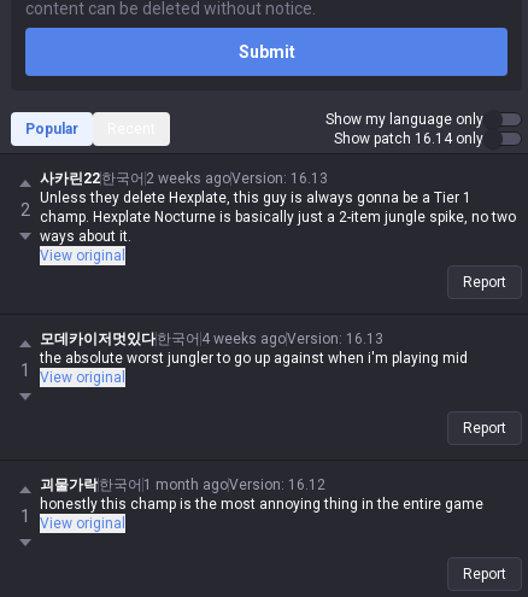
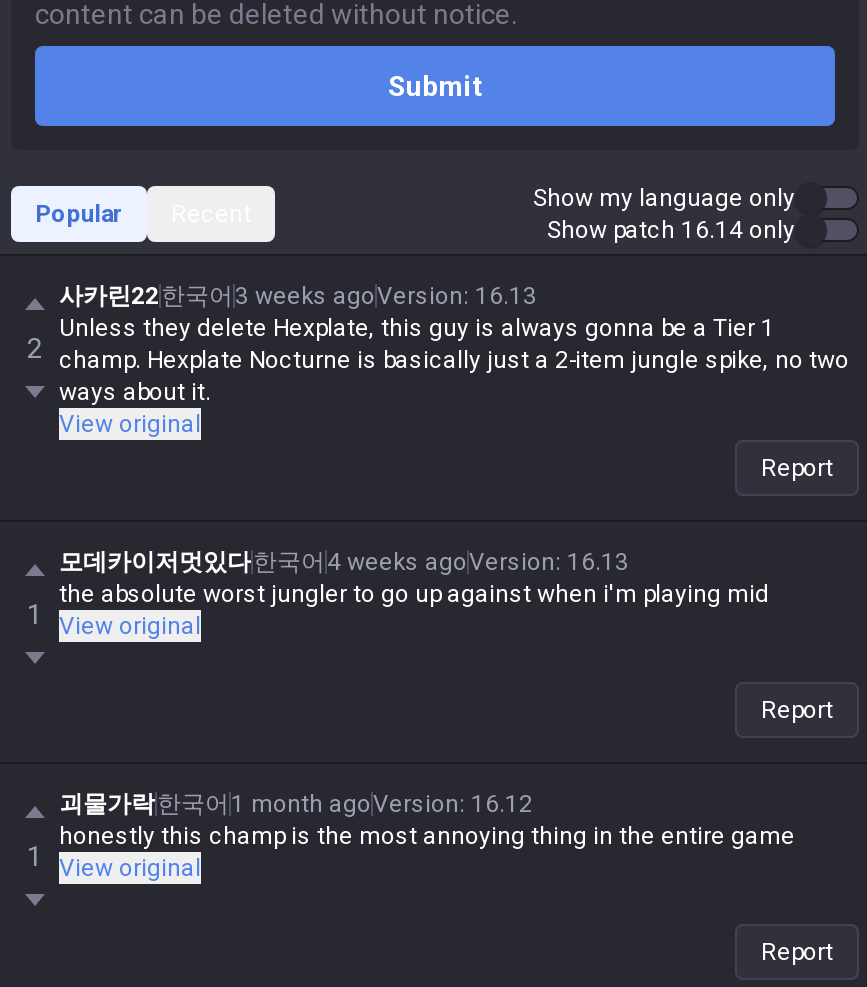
[40,170,328,187] 사카린22 한국어 2 weeks ago Version: 16.13 -> [59,282,537,310] 사카린22 한국어 3 weeks ago Version: 16.13

